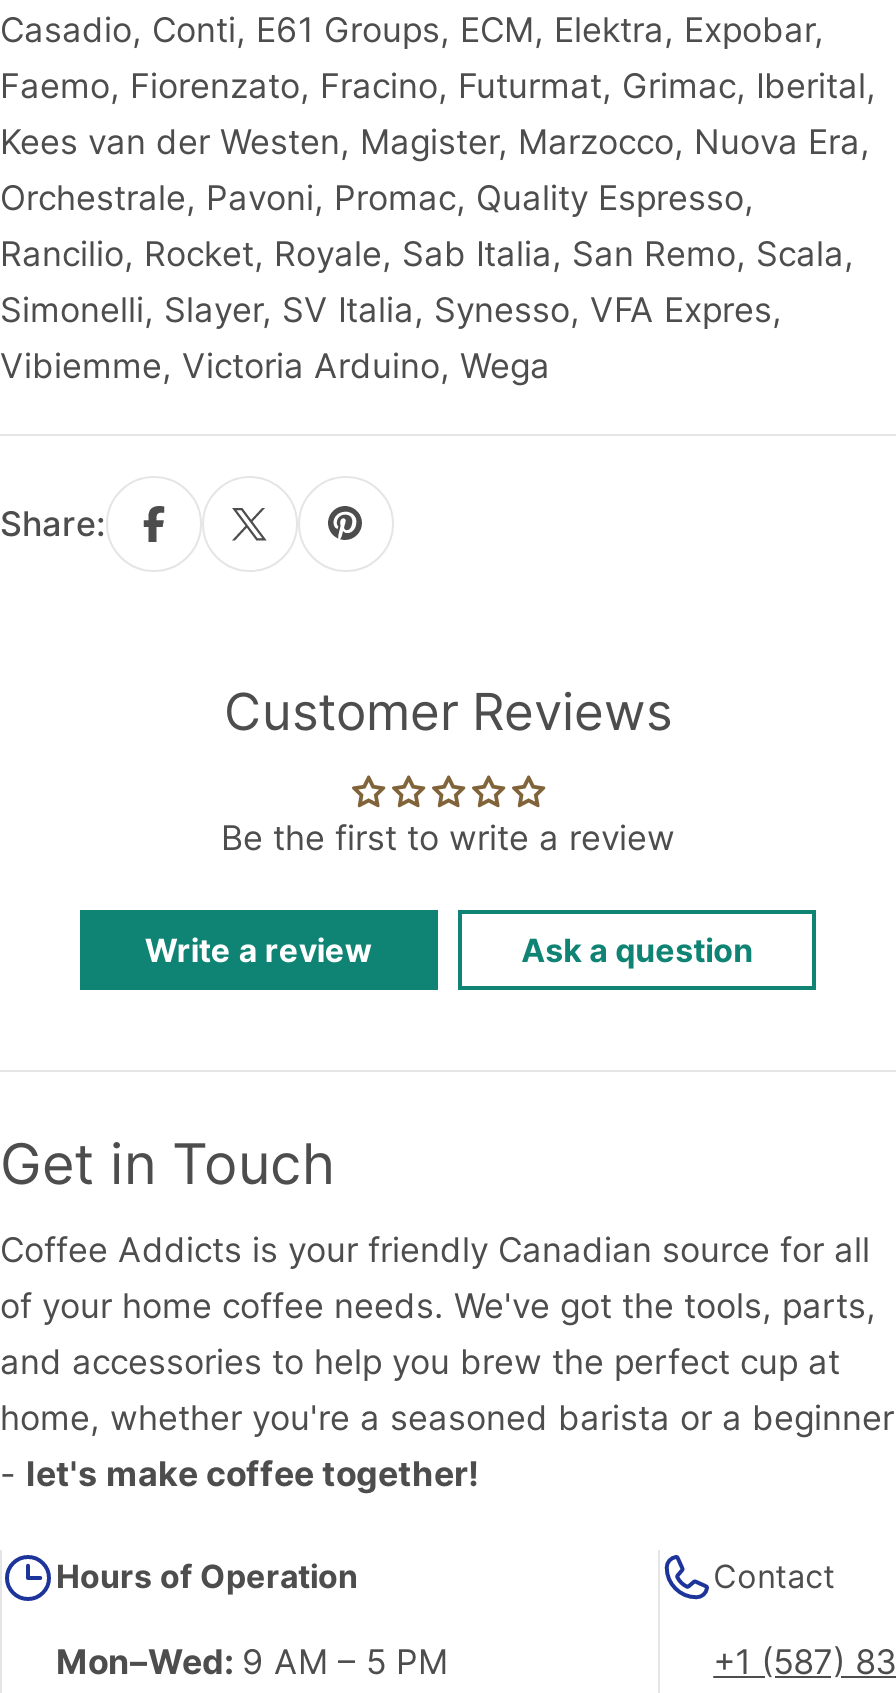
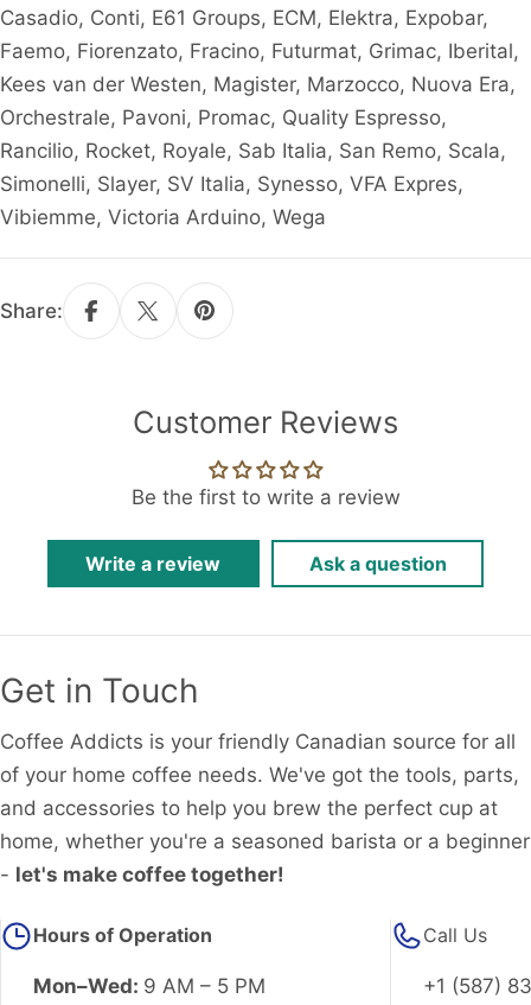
[713,1556,835,1596] Contact -> [423,923,487,947] Call Us

